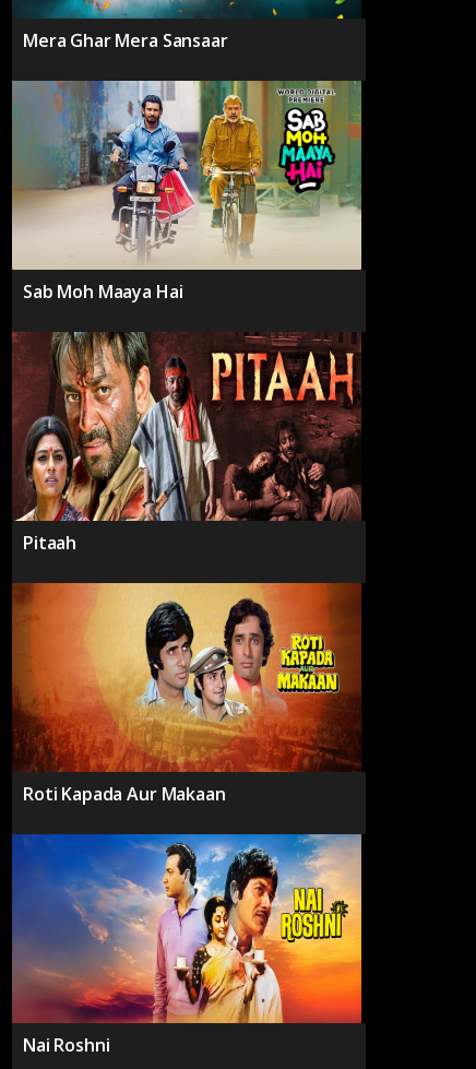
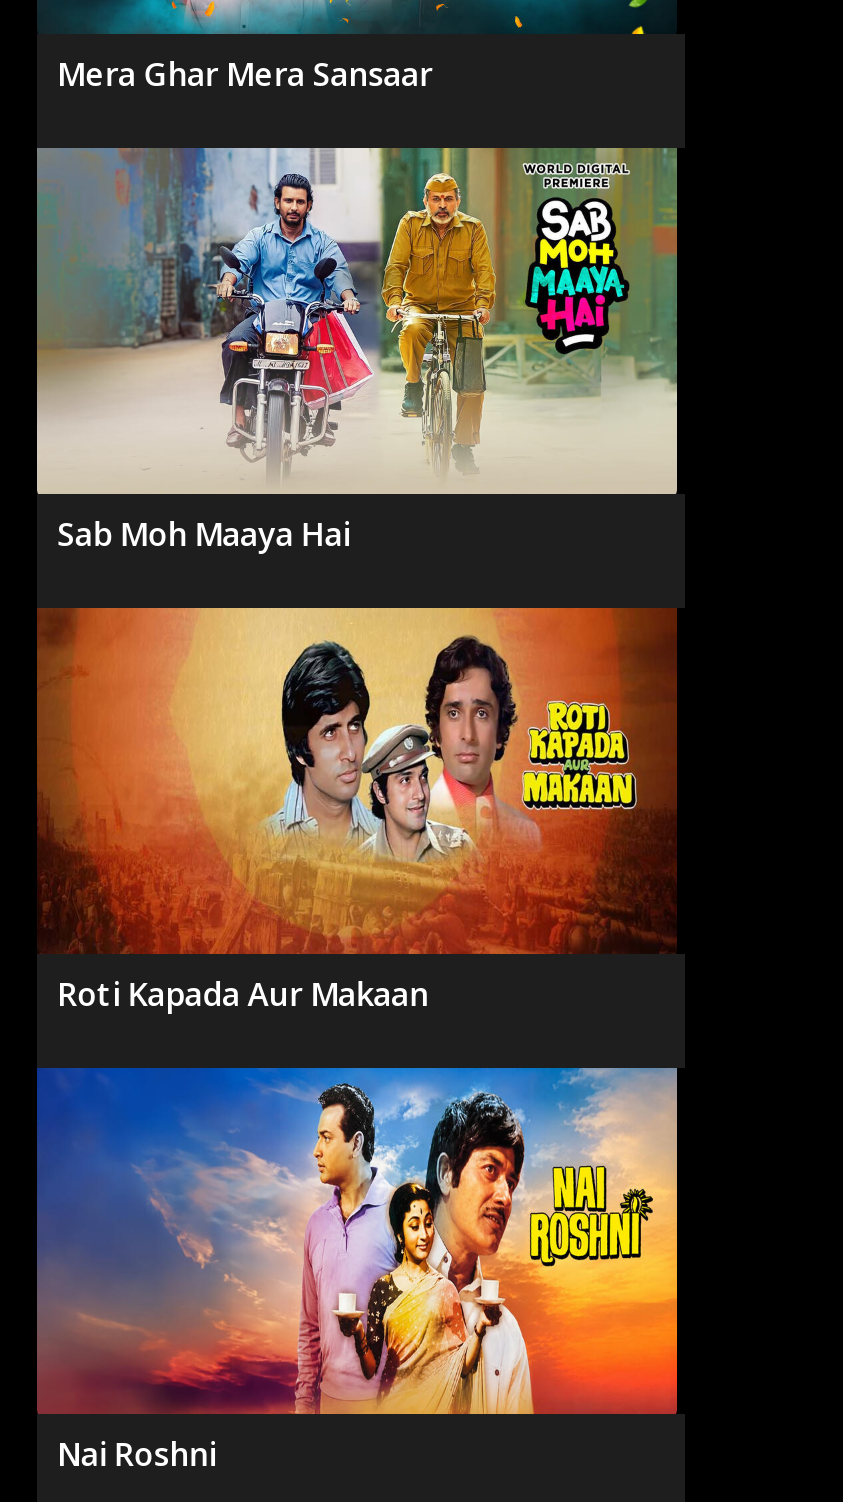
[13,332,360,555] [image] | Pitaah -> none

